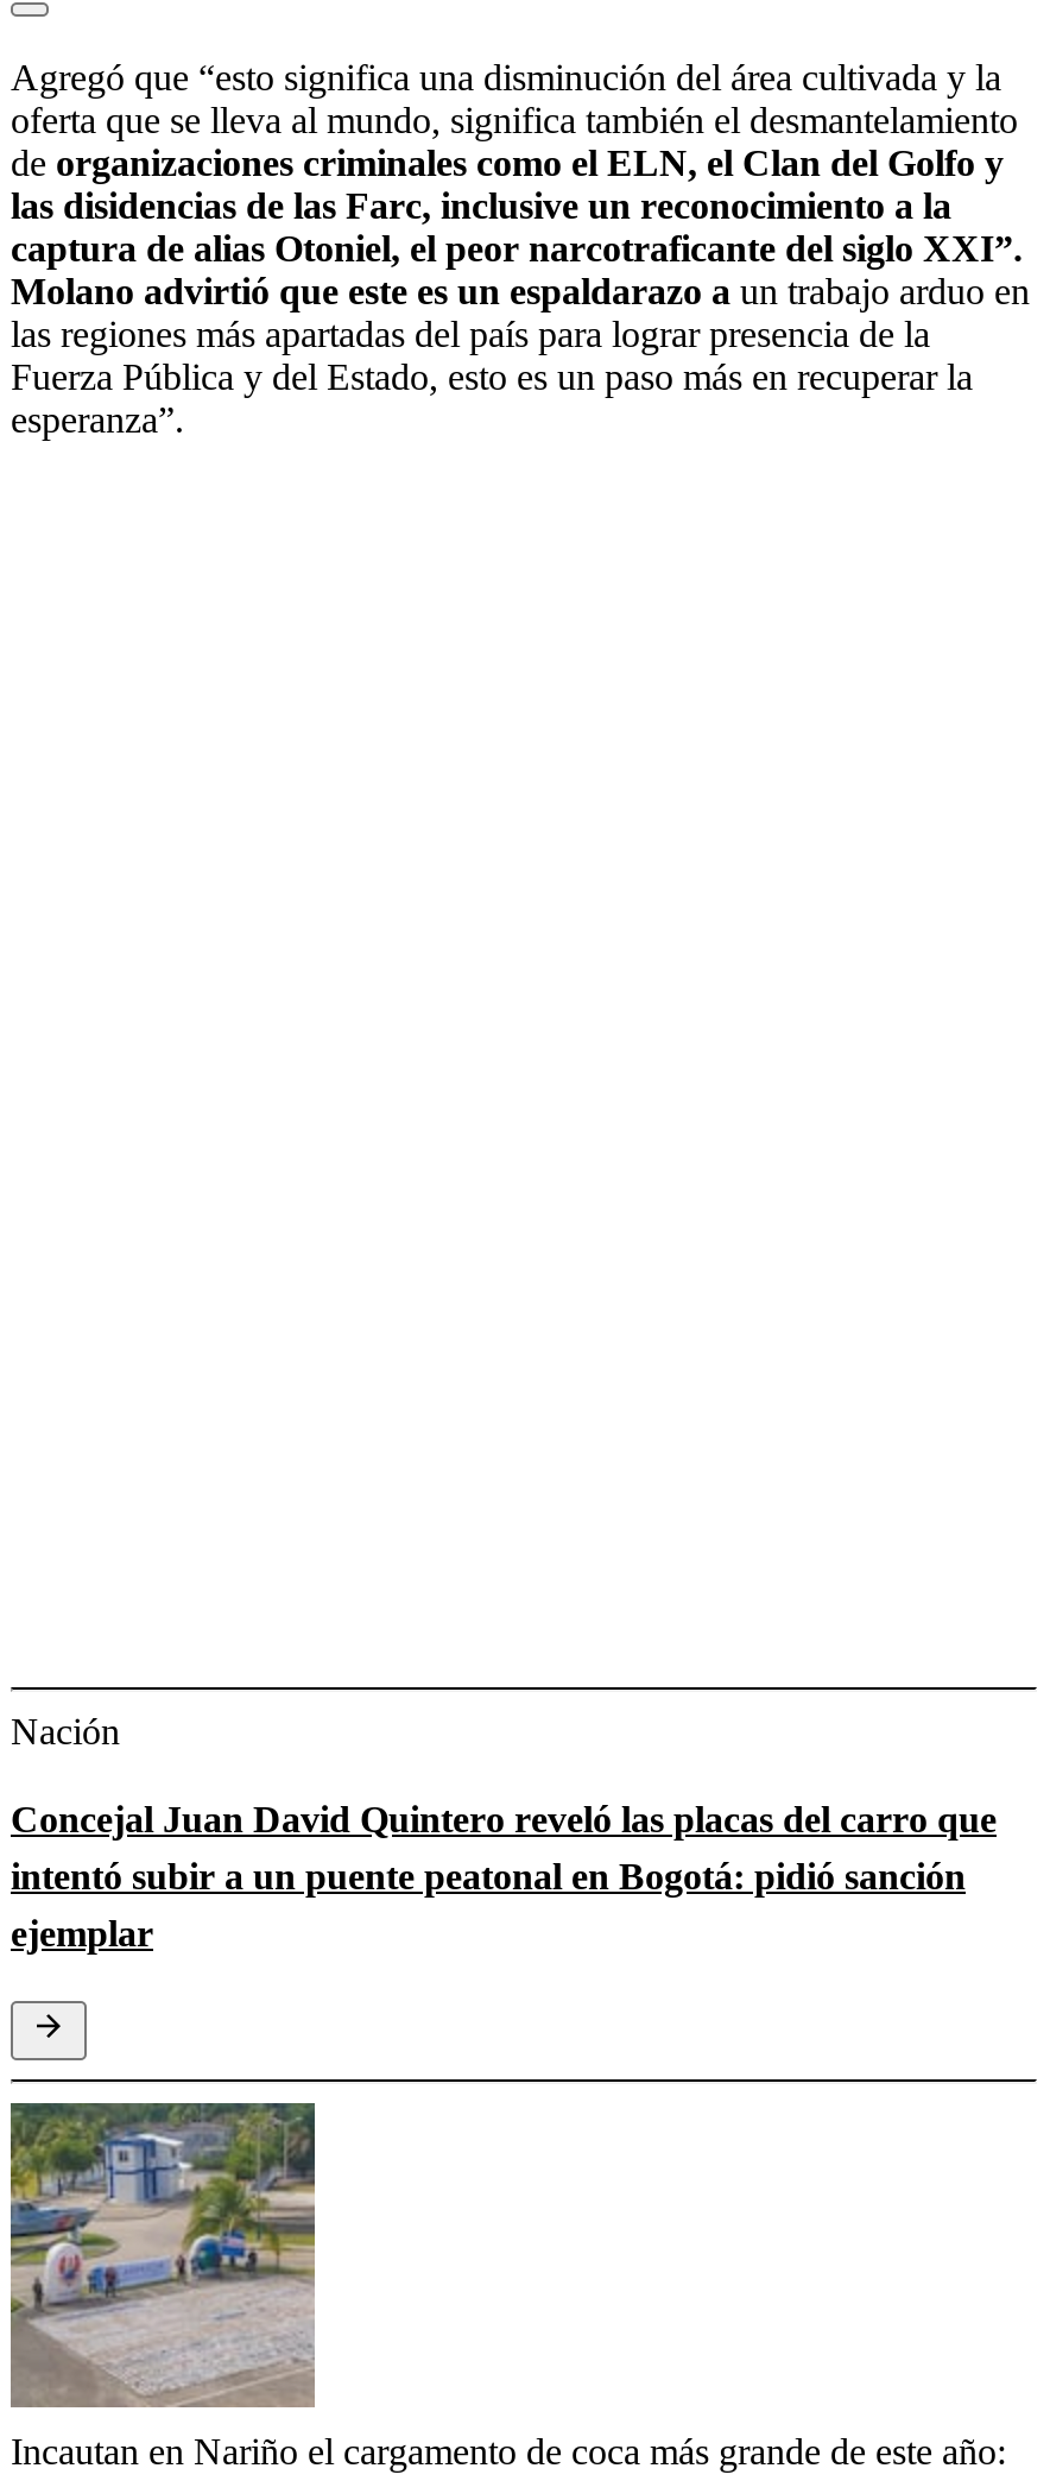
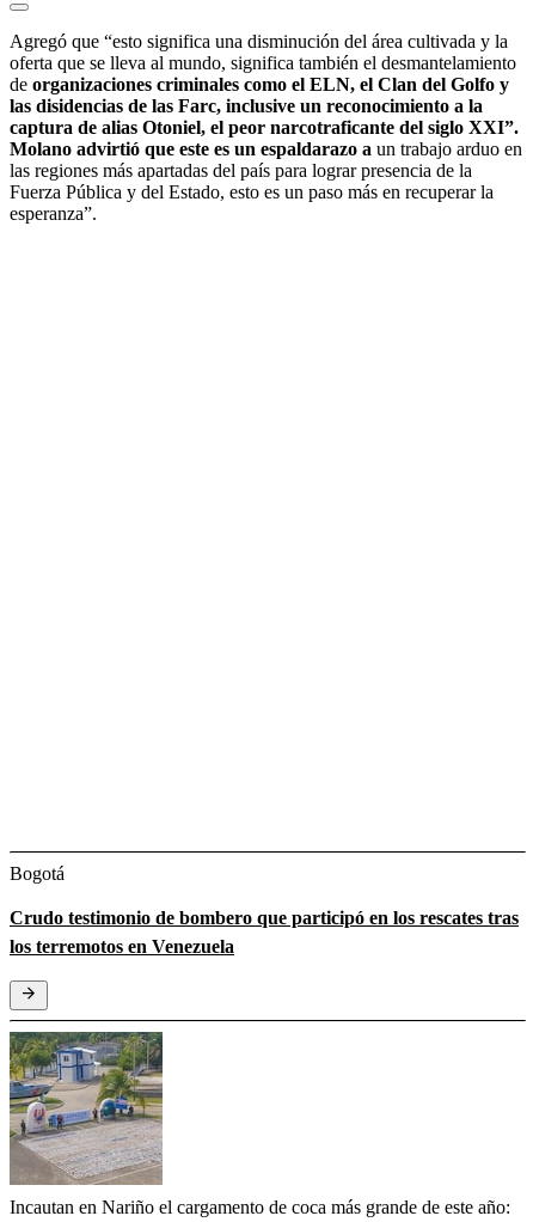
[11,1710,120,1750] Nación -> [10,863,65,883] Bogotá
[11,1798,997,1952] Concejal Juan David Quintero reveló las placas del carro que | intentó subir a un puente peatonal en Bogotá: pidió sanción | ejemplar -> [10,907,519,956] Crudo testimonio de bombero que participó en los rescates tras | los terremotos en Venezuela

